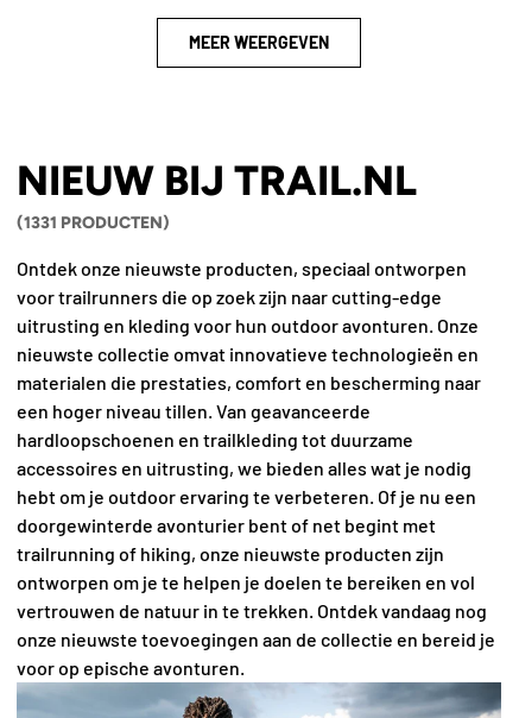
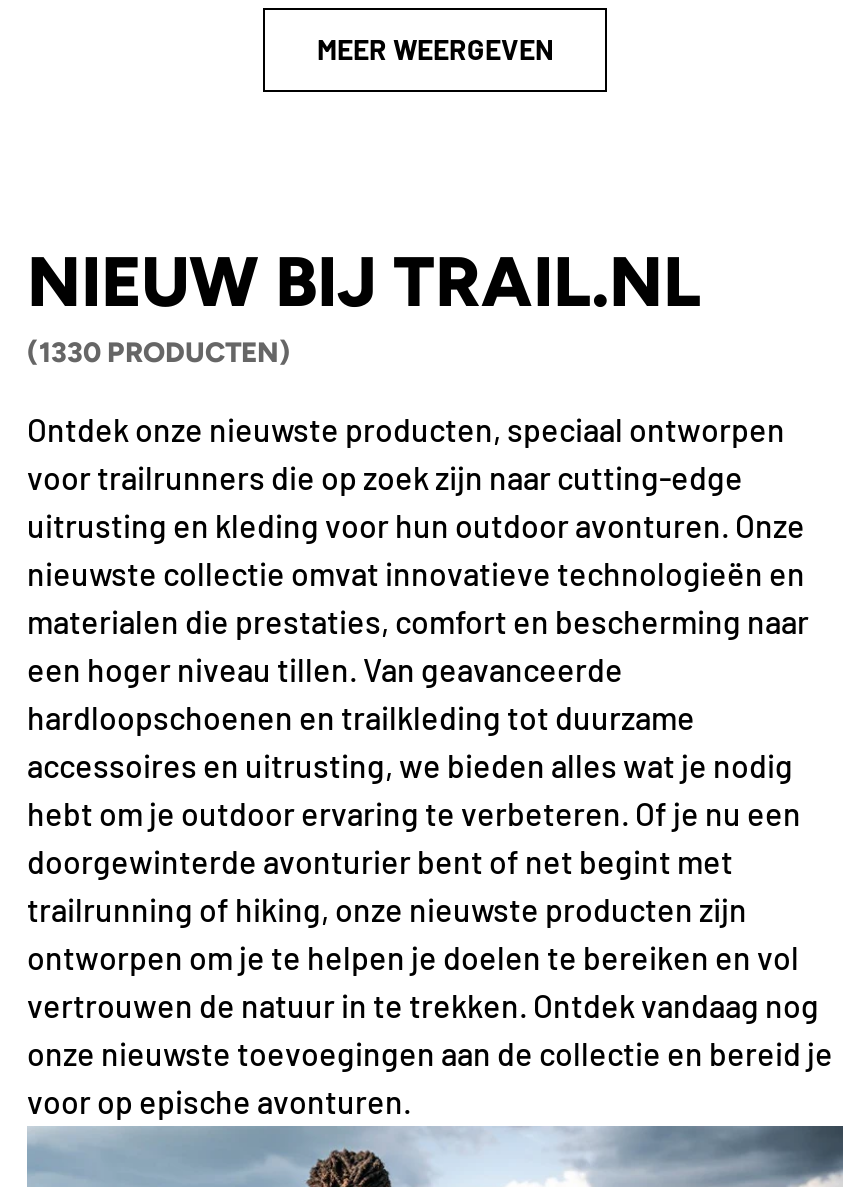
[17,212,170,232] (1331 PRODUCTEN) -> [27,336,291,370] (1330 PRODUCTEN)

